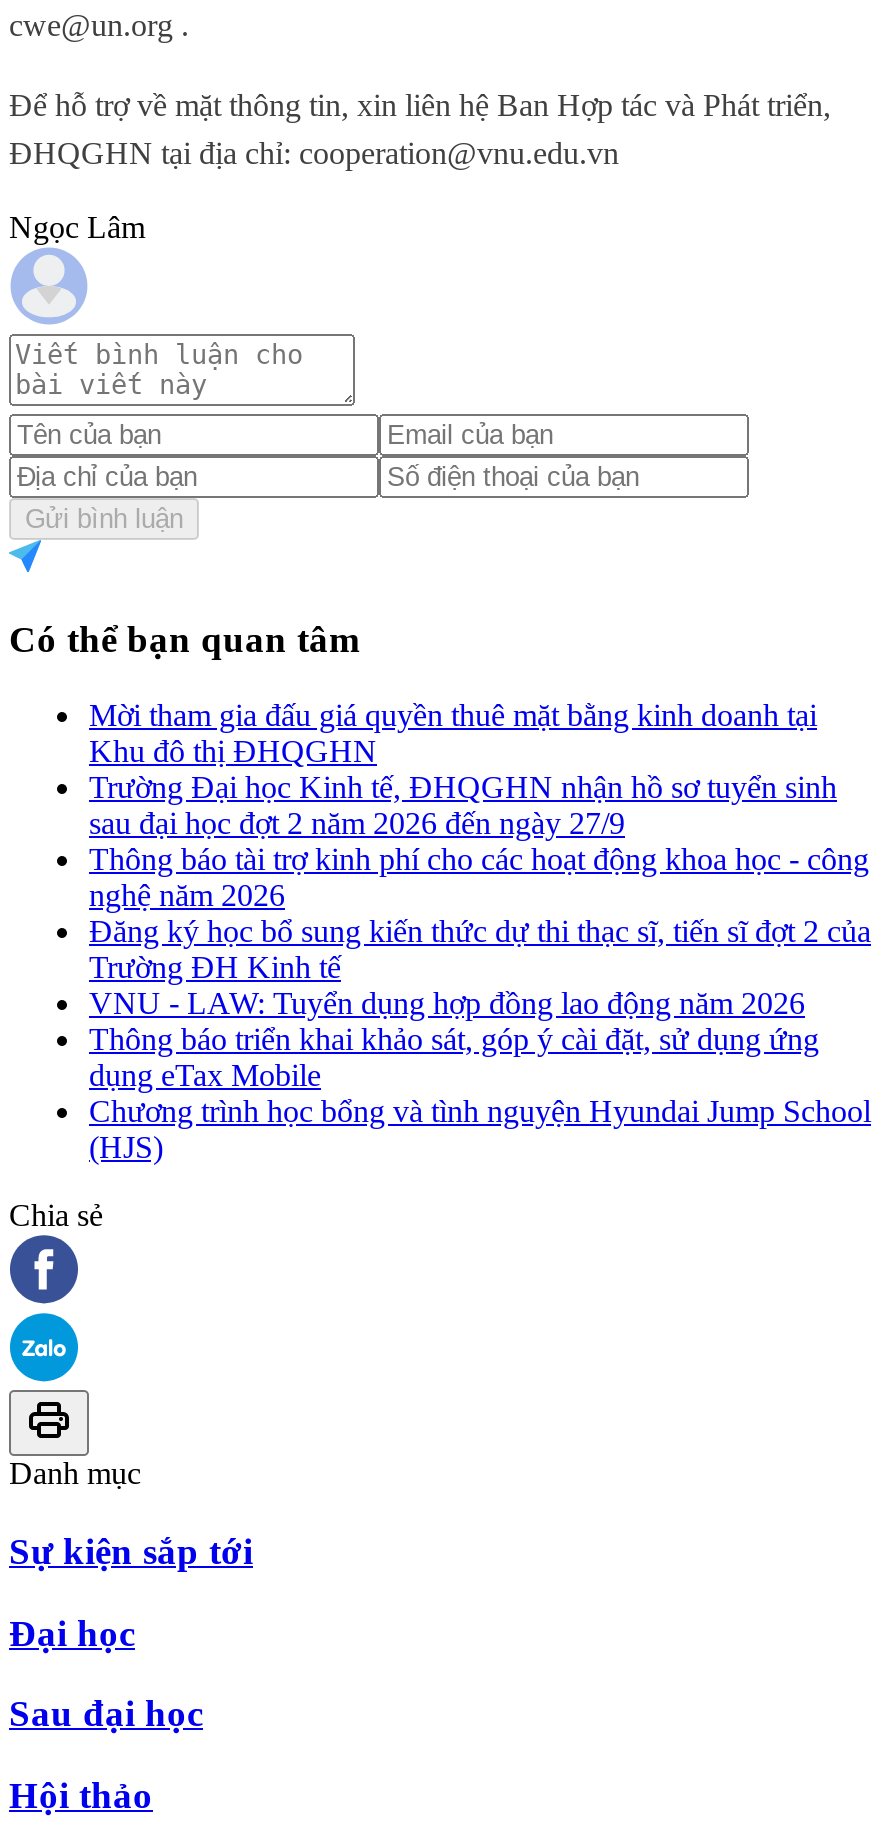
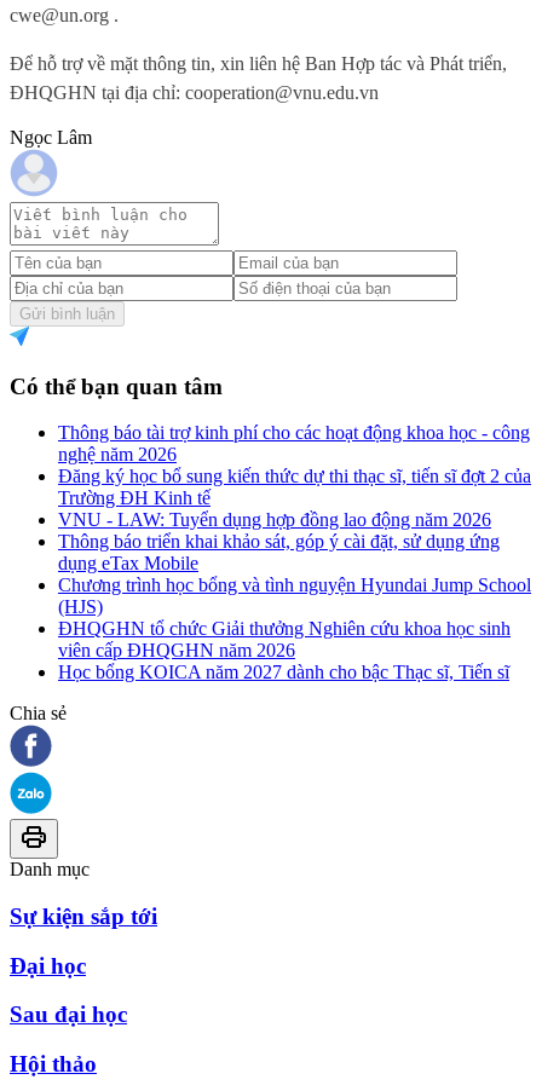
[89,699,837,841] Mời tham gia đấu giá quyền thuê mặt bằng kinh doanh tại | Khu đô thị ĐHQGHN | Trường Đại học Kinh tế, ĐHQGHN nhận hồ sơ tuyển sinh | sau đại học đợt 2 năm 2026 đến ngày 27/9 -> none
moved [89,843,871,1165] -> [58,422,531,617]: Thông báo tài trợ kinh phí cho các hoạt động khoa học - công | nghệ năm 2026 | Đăng ký học bổ sung kiến thức dự thi thạc sĩ, tiến sĩ đợt 2 của | ... | Chương trình học bổng và tình nguyện Hyundai Jump School | (HJS)
none -> [58,618,511,683] ĐHQGHN tổ chức Giải thưởng Nghiên cứu khoa học sinh | viên cấp ĐHQGHN năm 2026 | Học bổng KOICA năm 2027 dành cho bậc Thạc sĩ, Tiến sĩ

